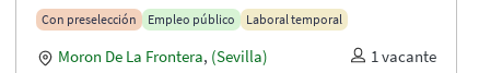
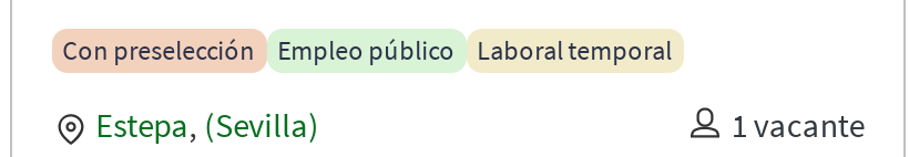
[58,46,267,66] Moron De La Frontera, (Sevilla) -> [96,103,319,146] Estepa, (Sevilla)

